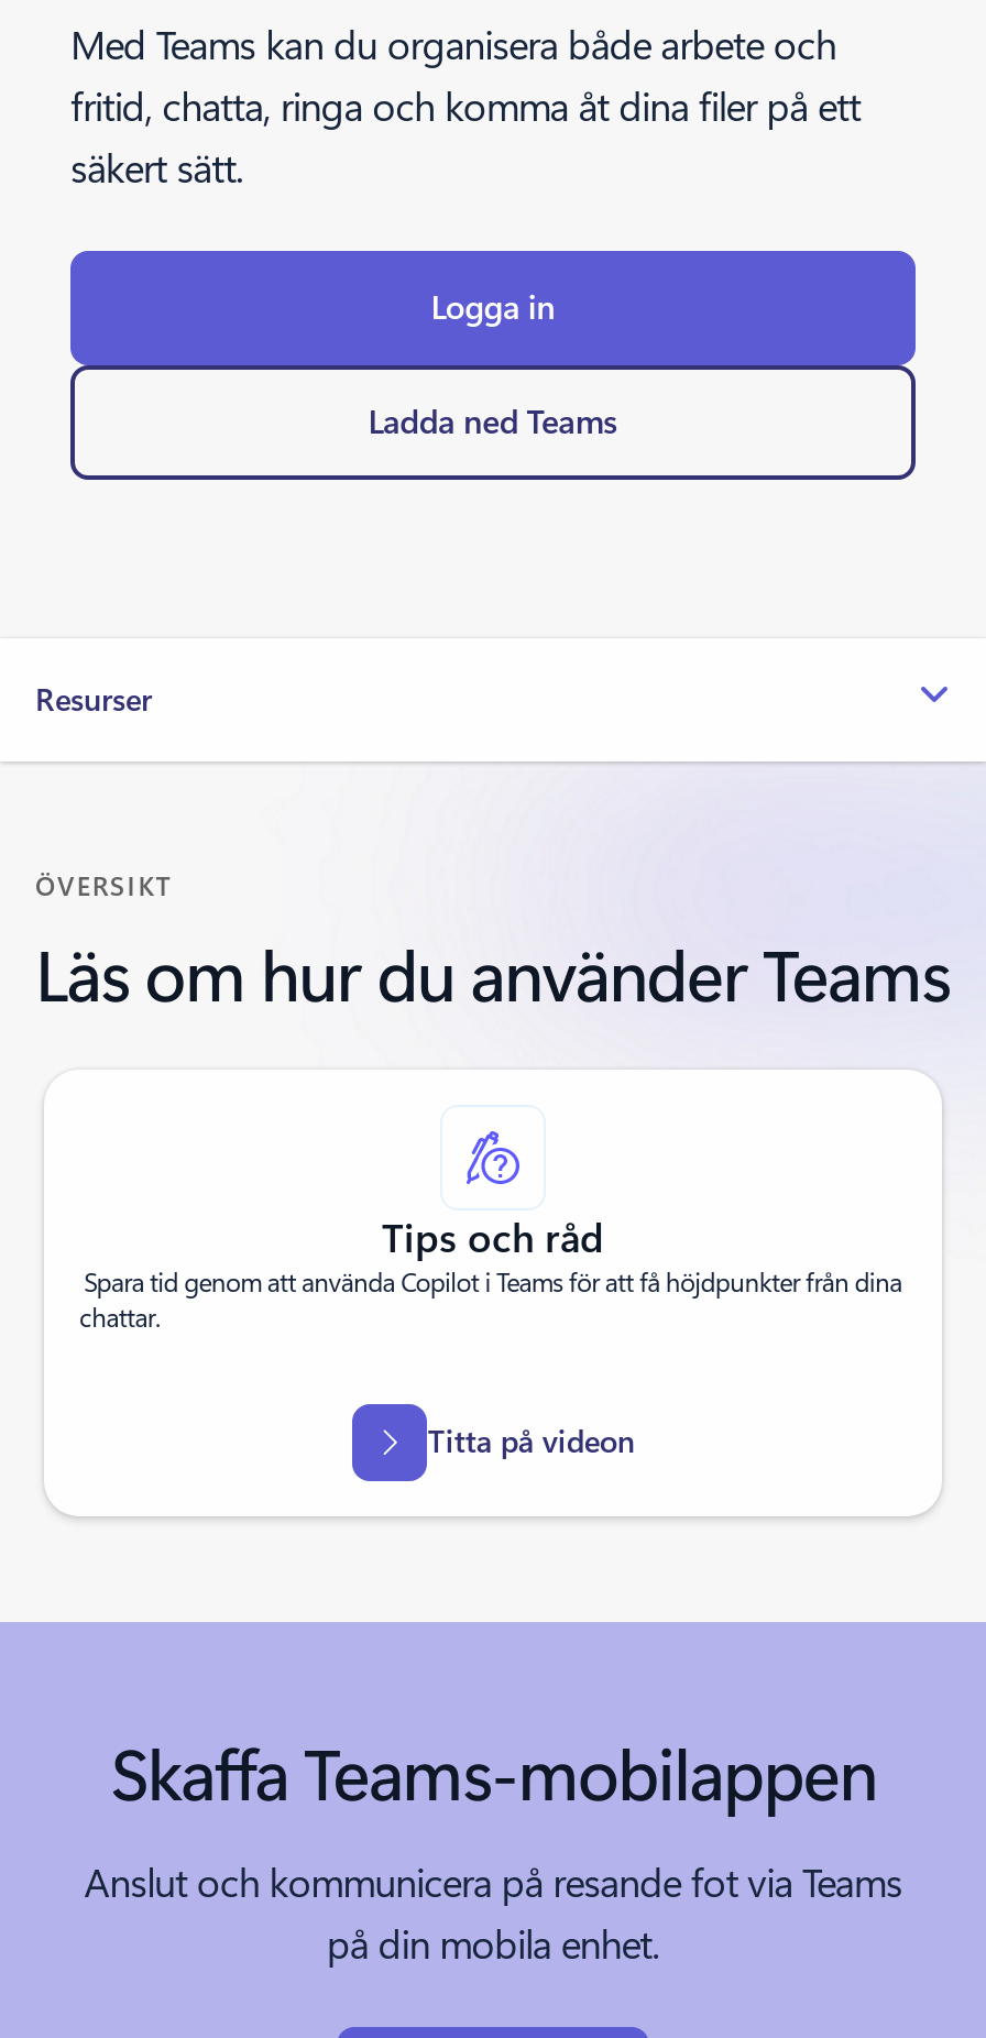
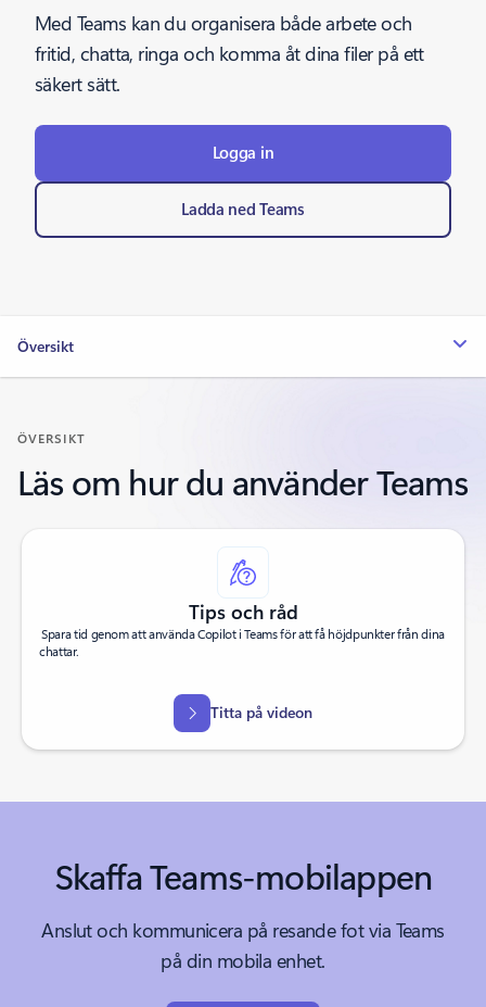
[35,679,152,721] Resurser -> [17,336,74,357] Översikt

